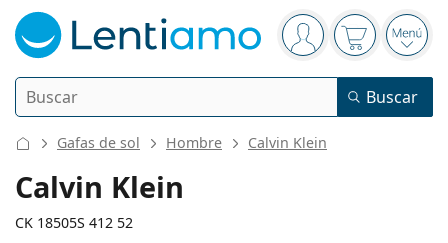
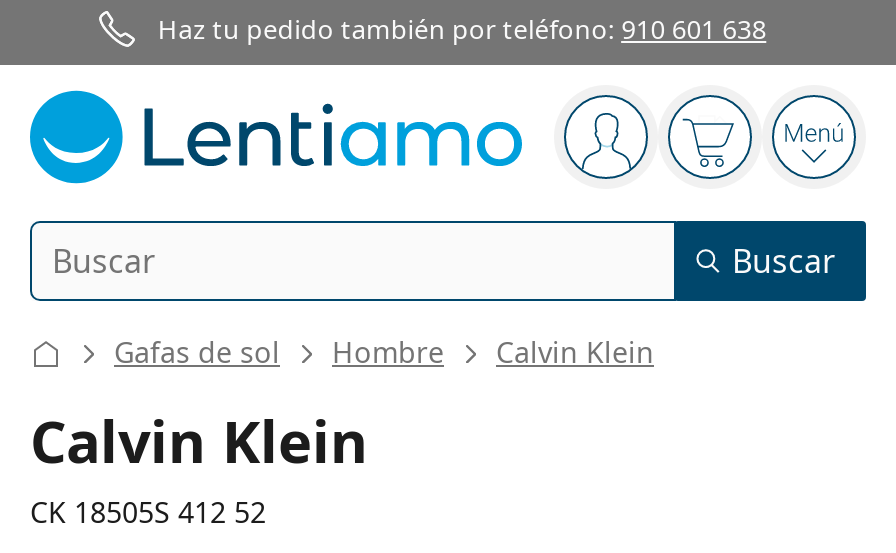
none -> [158,11,766,47] Haz tu pedido también por teléfono: 910 601 638

